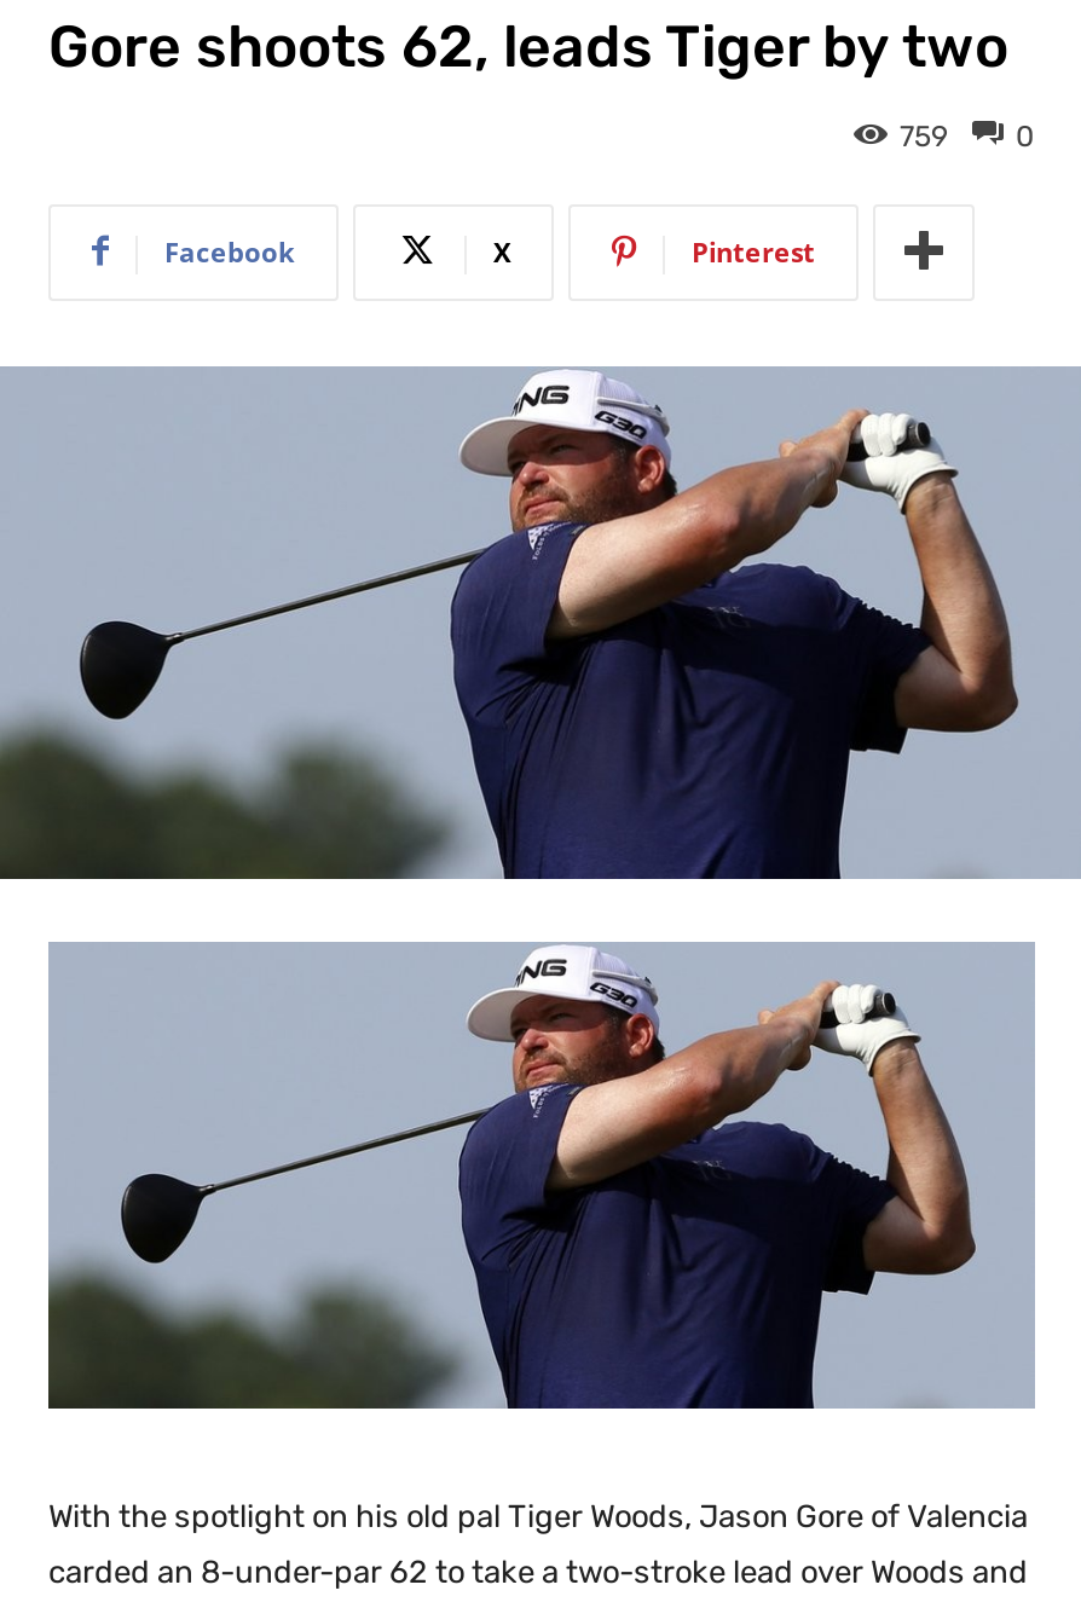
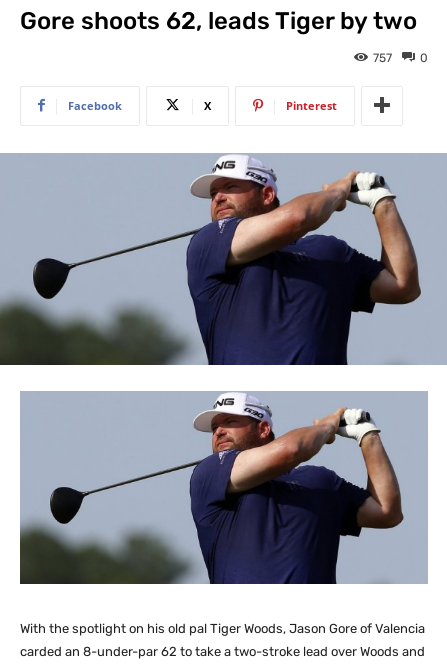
[900,119,1035,153] 759 0 -> [373,51,428,65] 757 0

